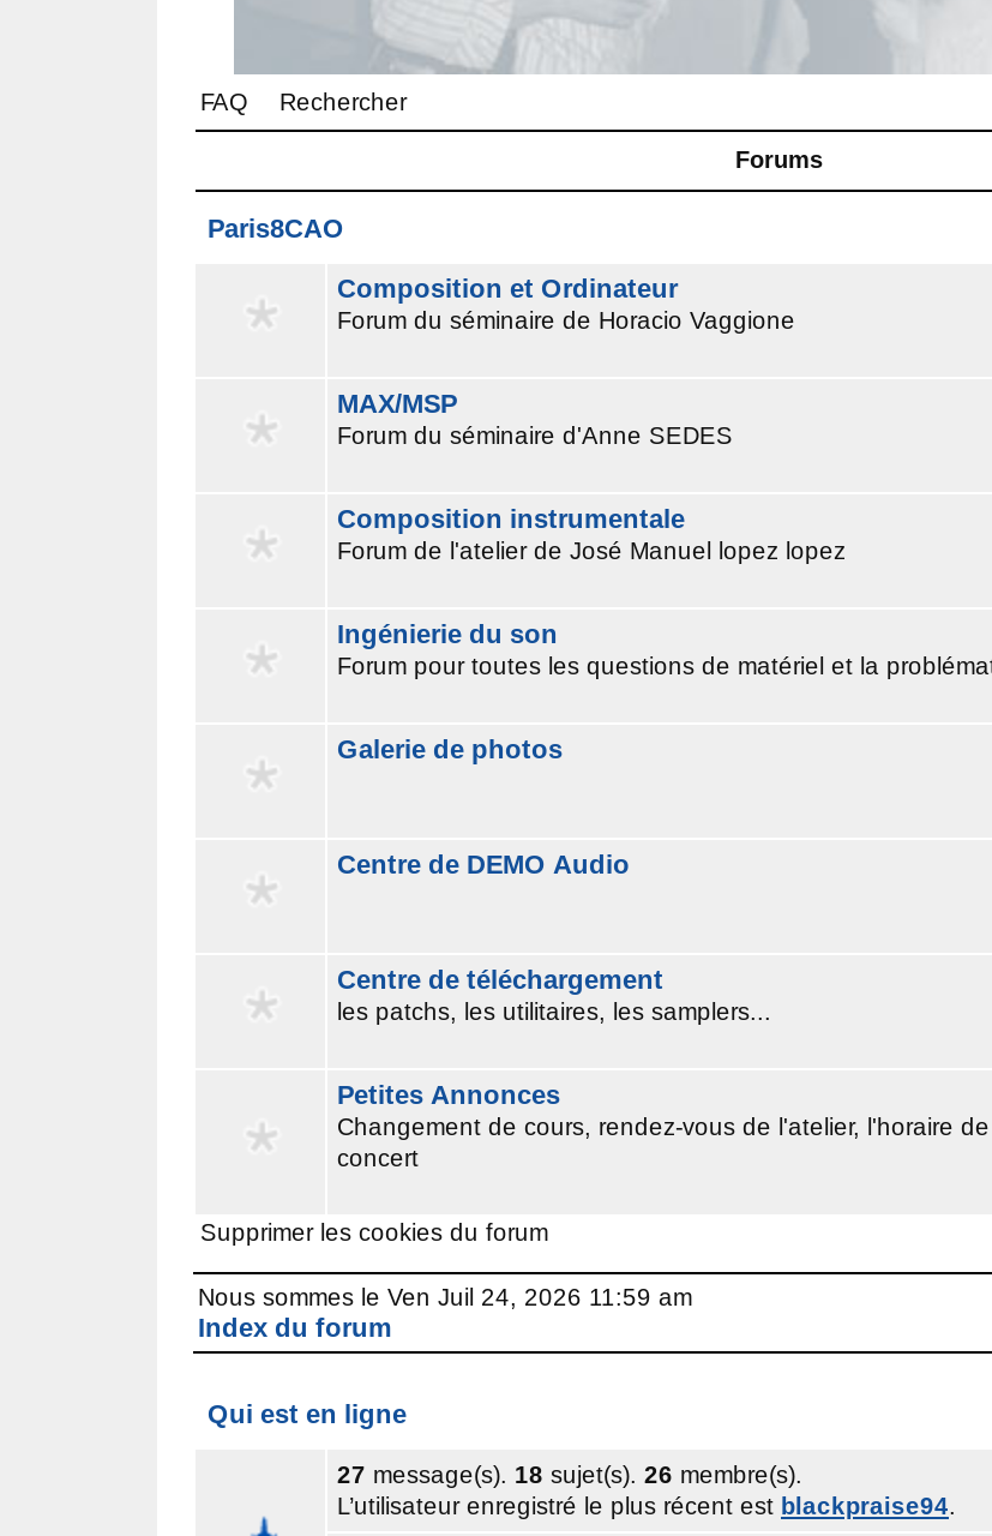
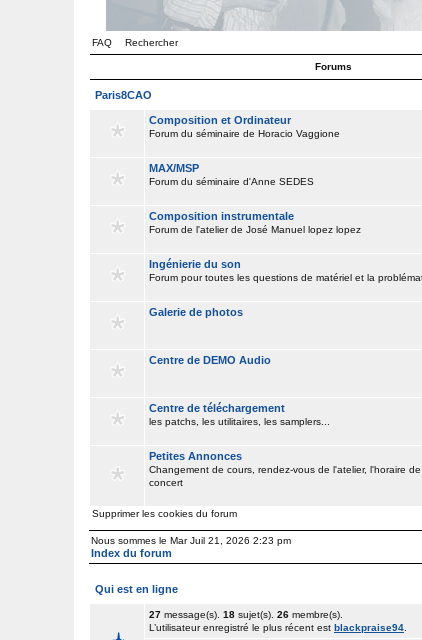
[198,1284,692,1310] Nous sommes le Ven Juil 24, 2026 11:59 am -> [91,535,291,546] Nous sommes le Mar Juil 21, 2026 2:23 pm

